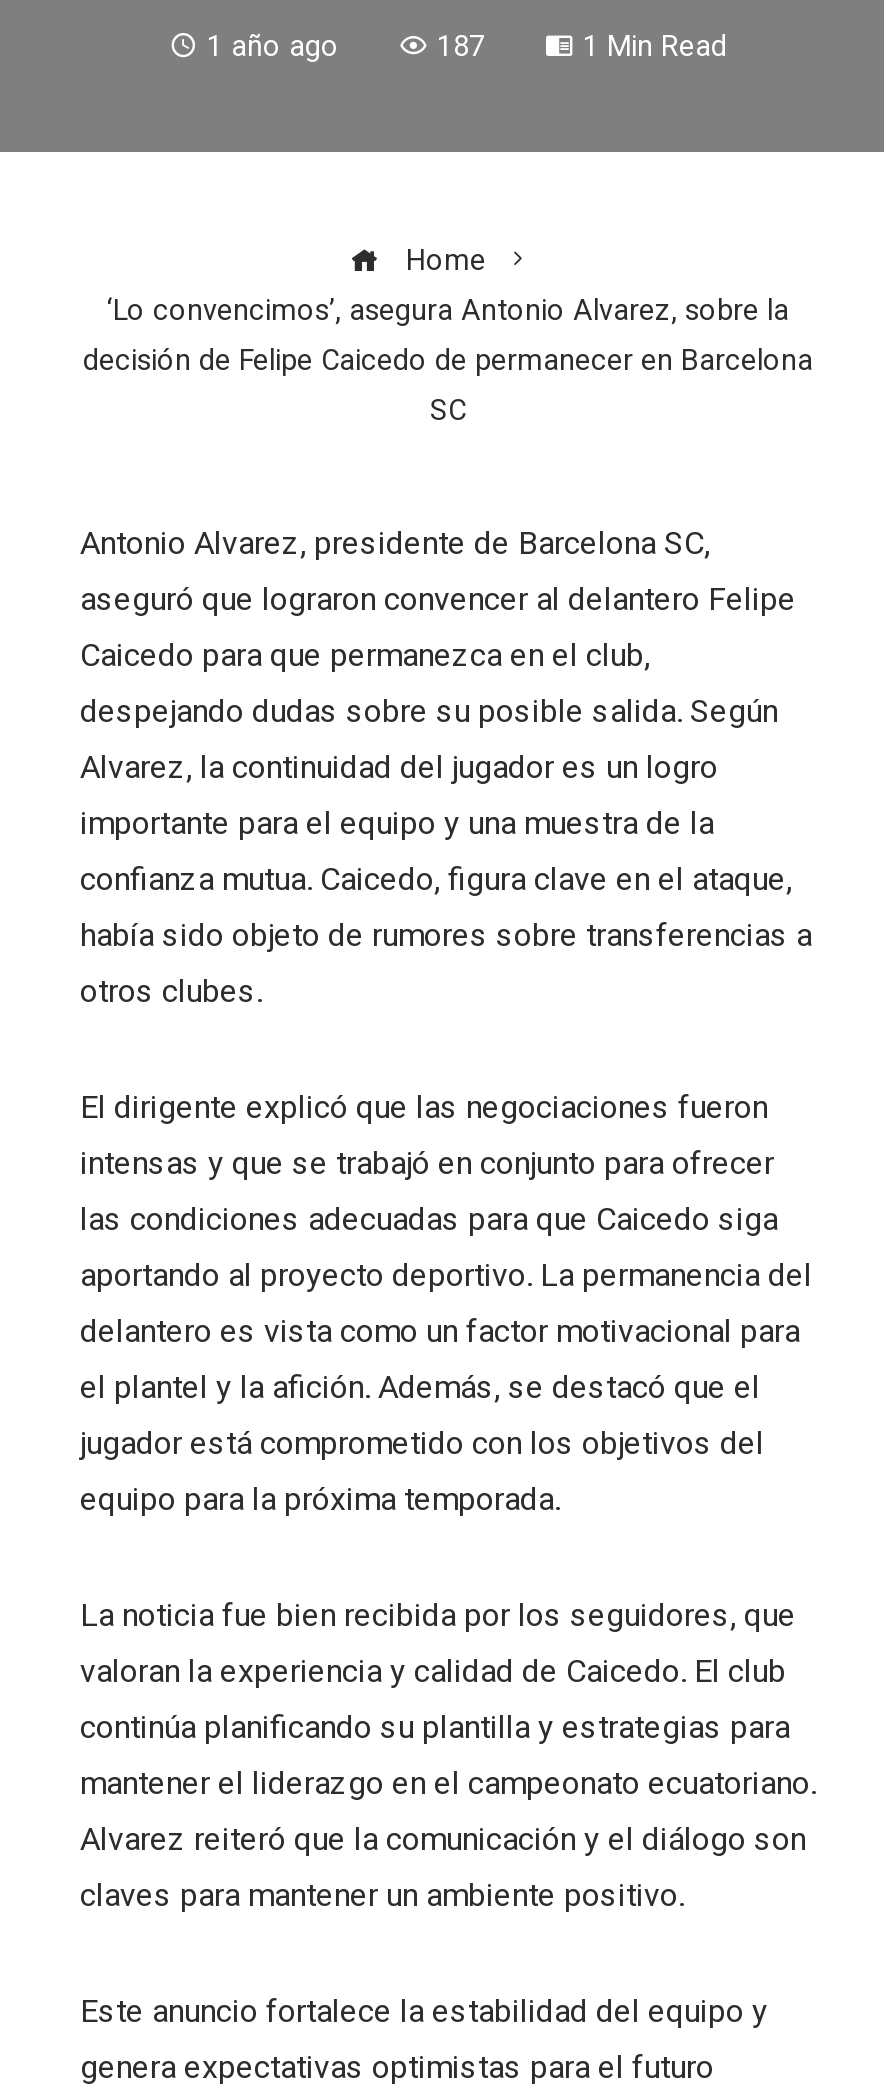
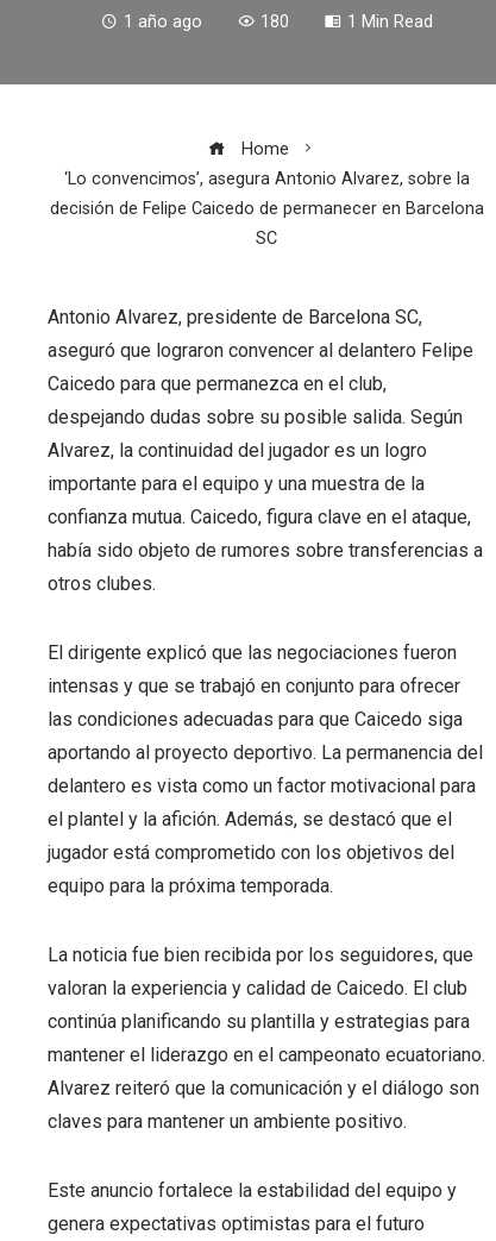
[437,30,485,64] 187 -> [260,12,288,32] 180

